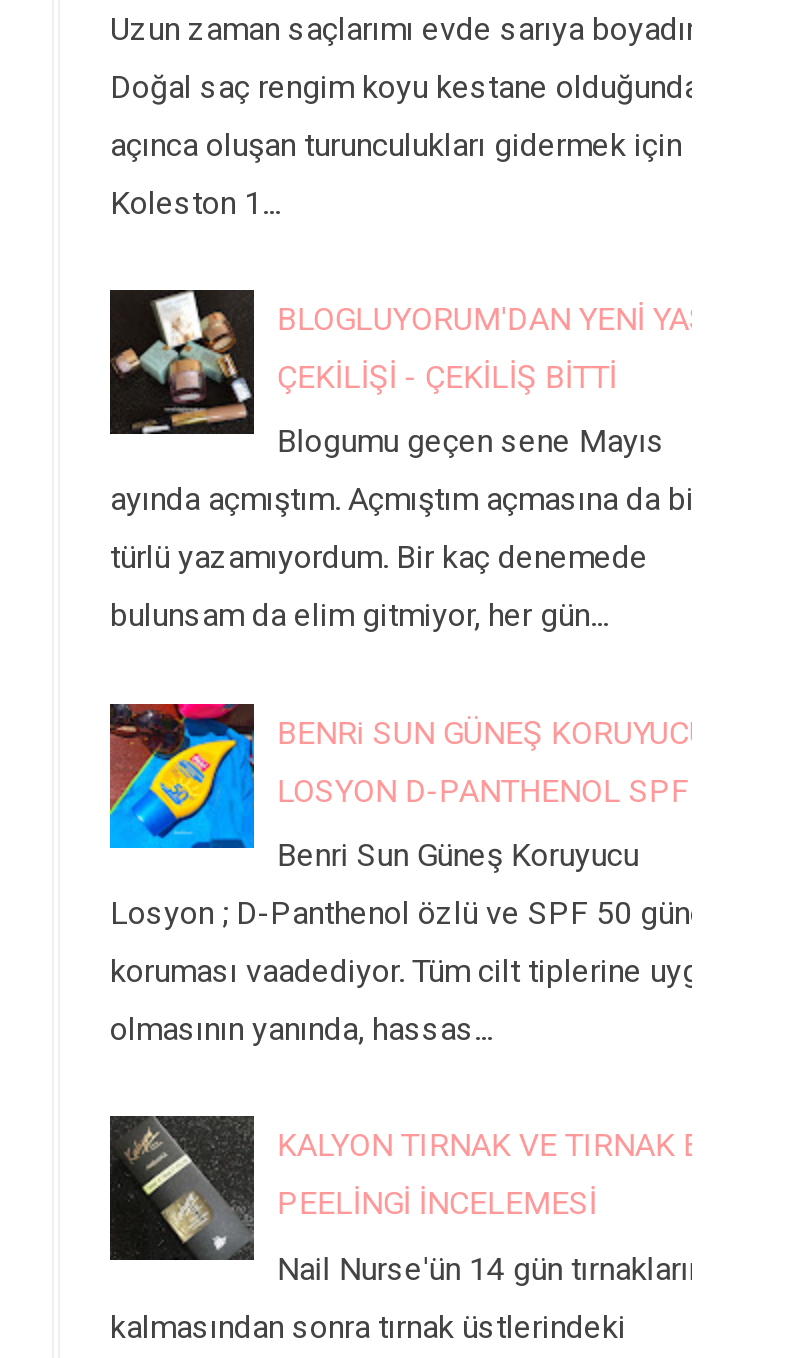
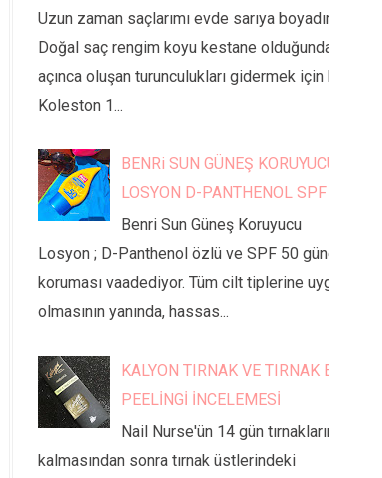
[108,288,709,635] [image] | BLOGLUYORUM'DAN YENİ YAŞ | ÇEKİLİŞİ - ÇEKİLİŞ BİTTİ | Blogumu geçen sene Mayıs | ayında açmıştım. Açmıştım açmasına da bir | türlü yazamıyordum. Bir kaç denemede | bulunsam da elim gitmiyor, her gün... -> none

